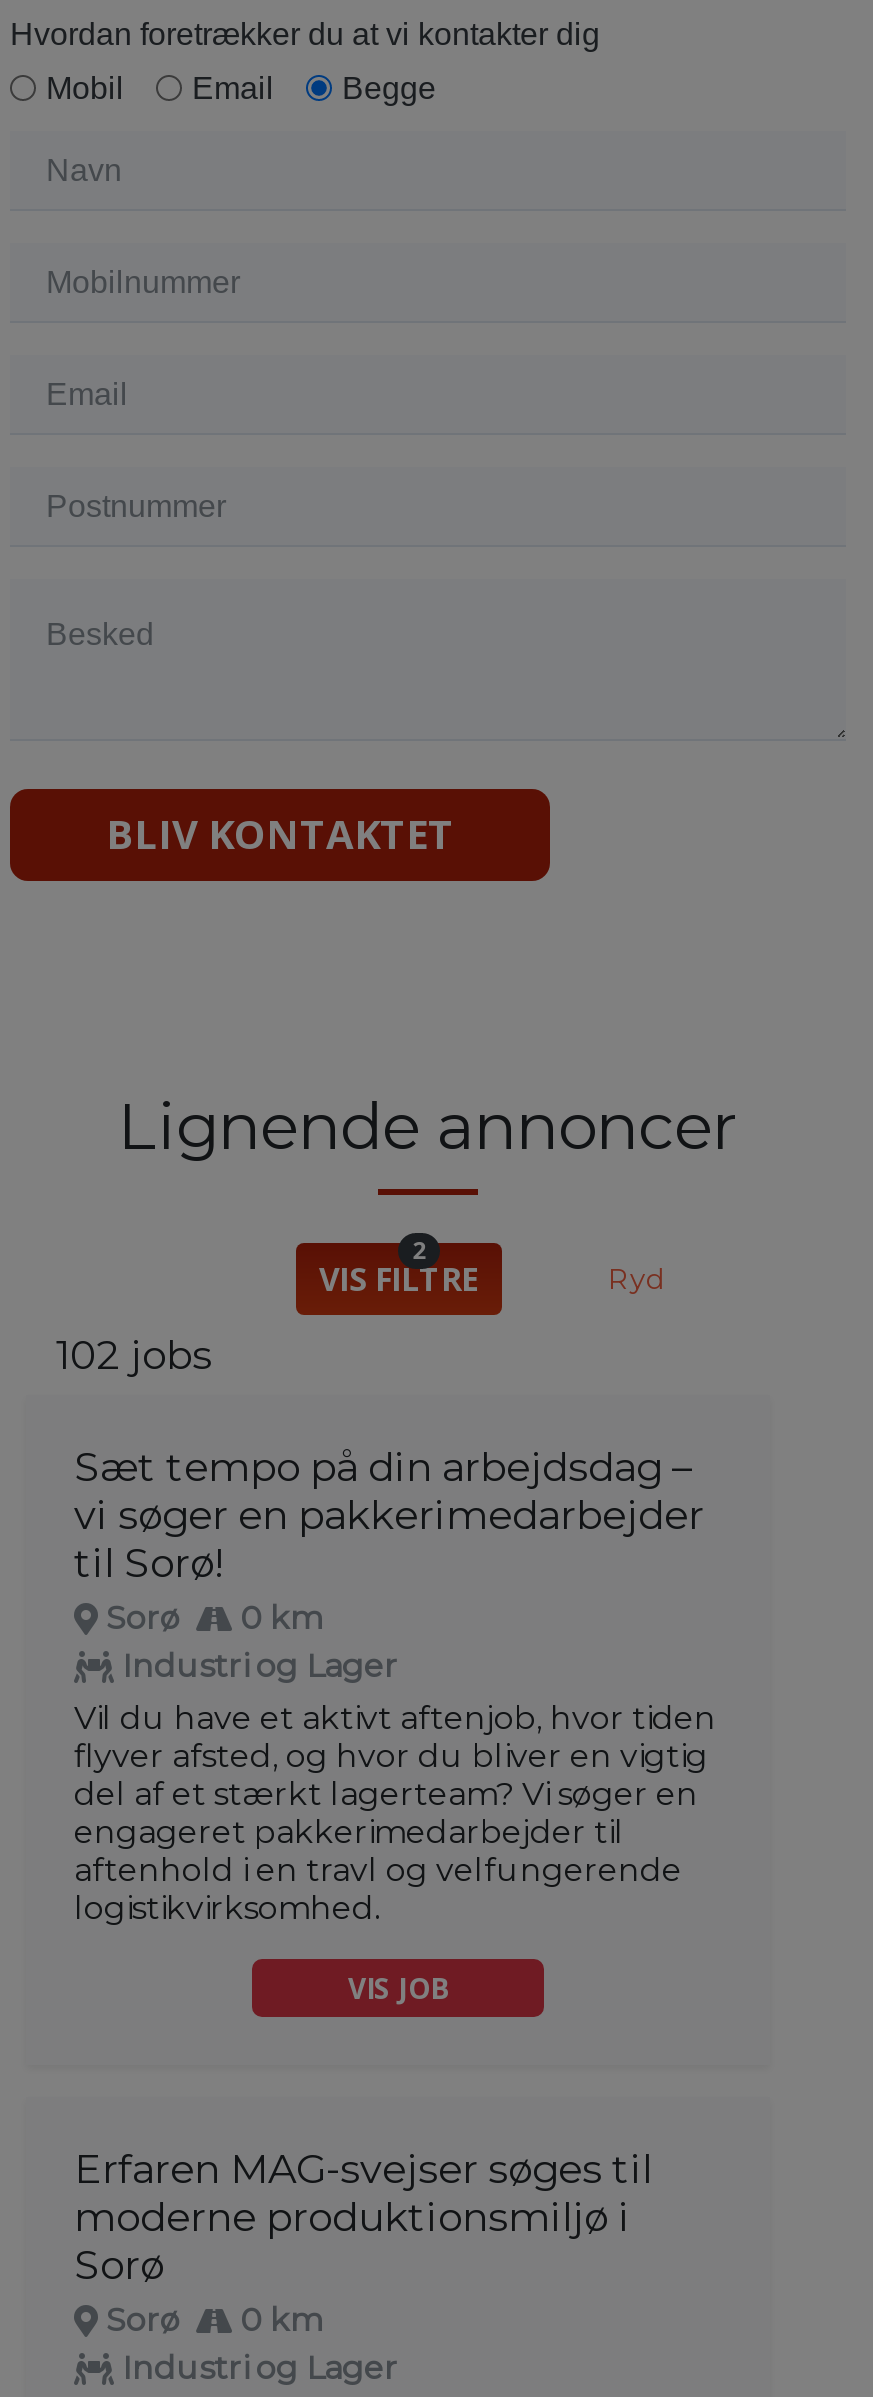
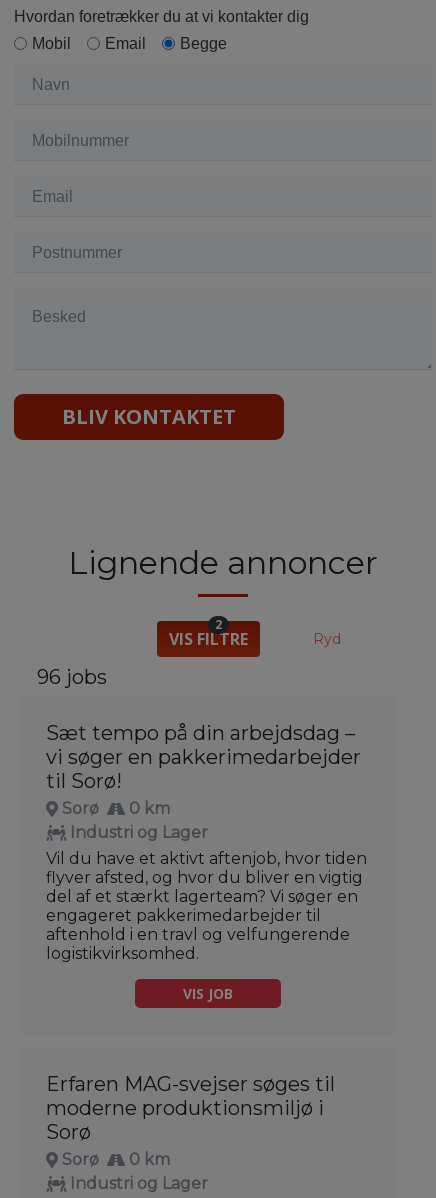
[56,1332,212,1380] 102 jobs -> [37,665,107,689] 96 jobs

